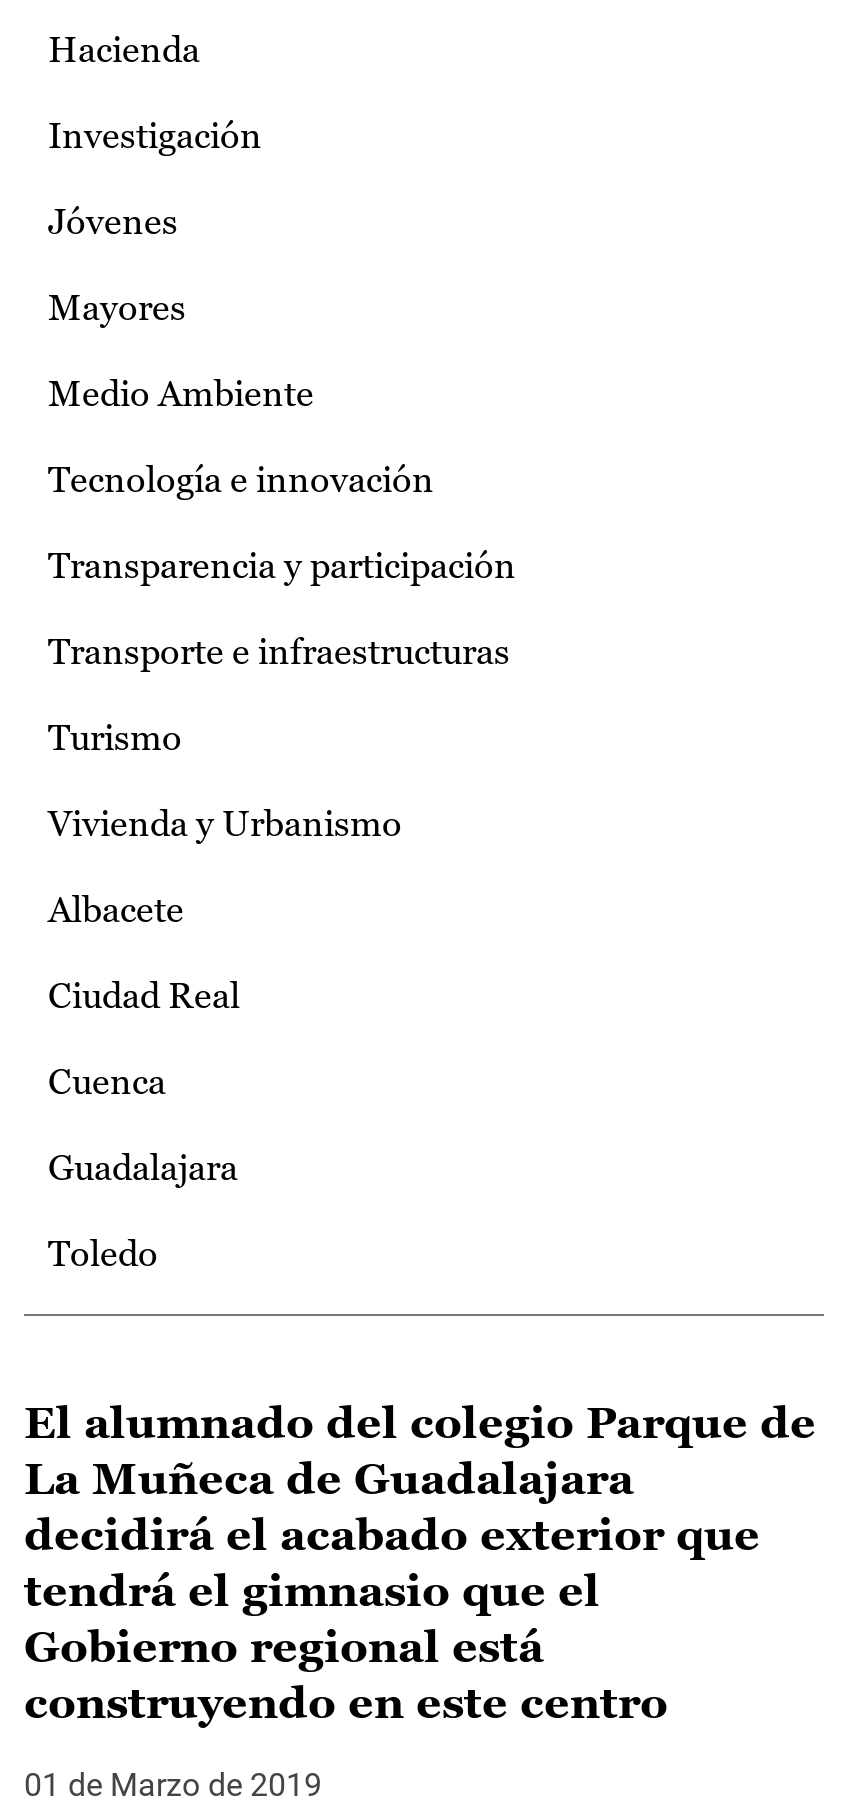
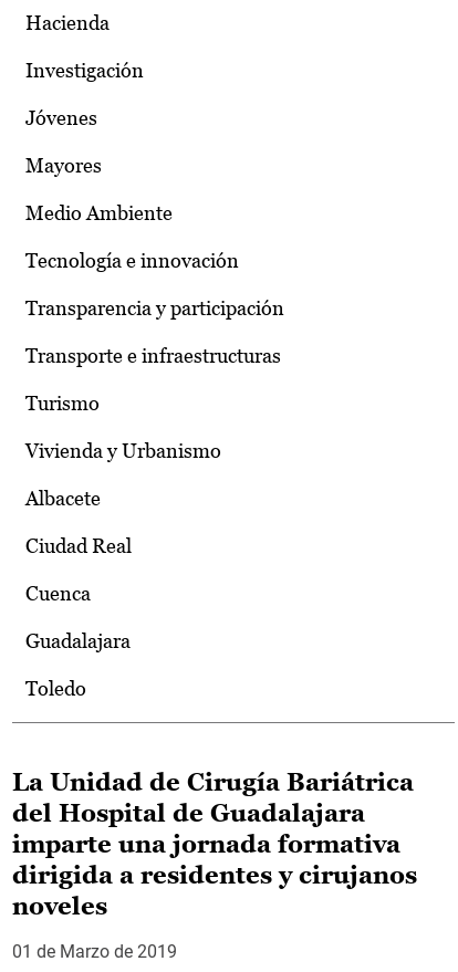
[24,1398,816,1728] El alumnado del colegio Parque de | La Muñeca de Guadalajara | decidirá el acabado exterior que | tendrá el gimnasio que el | Gobierno regional está | construyendo en este centro -> [12,769,417,920] La Unidad de Cirugía Bariátrica | del Hospital de Guadalajara | imparte una jornada formativa | dirigida a residentes y cirujanos | noveles

